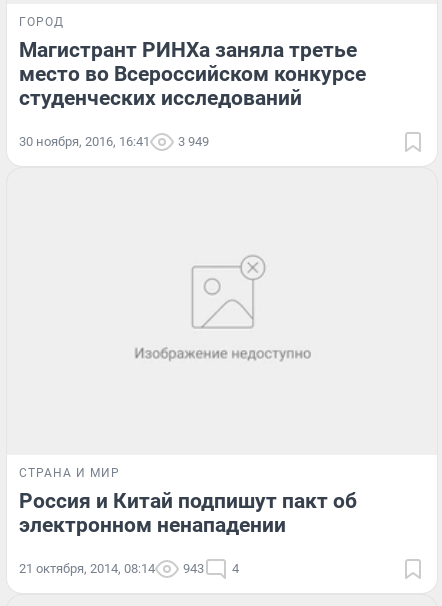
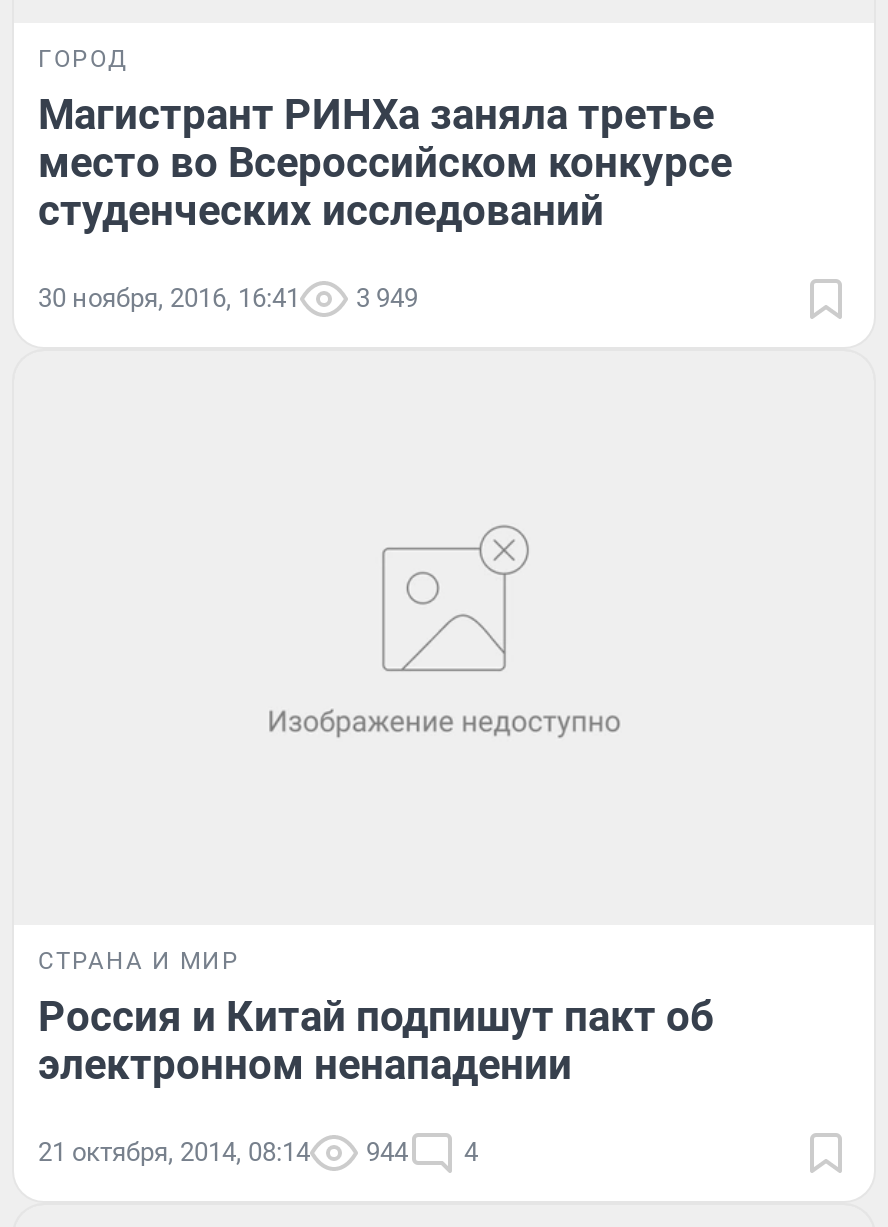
[19,561,239,576] 21 октября, 2014, 08:14 943 4 -> [38,1137,478,1167] 21 октября, 2014, 08:14 944 4

